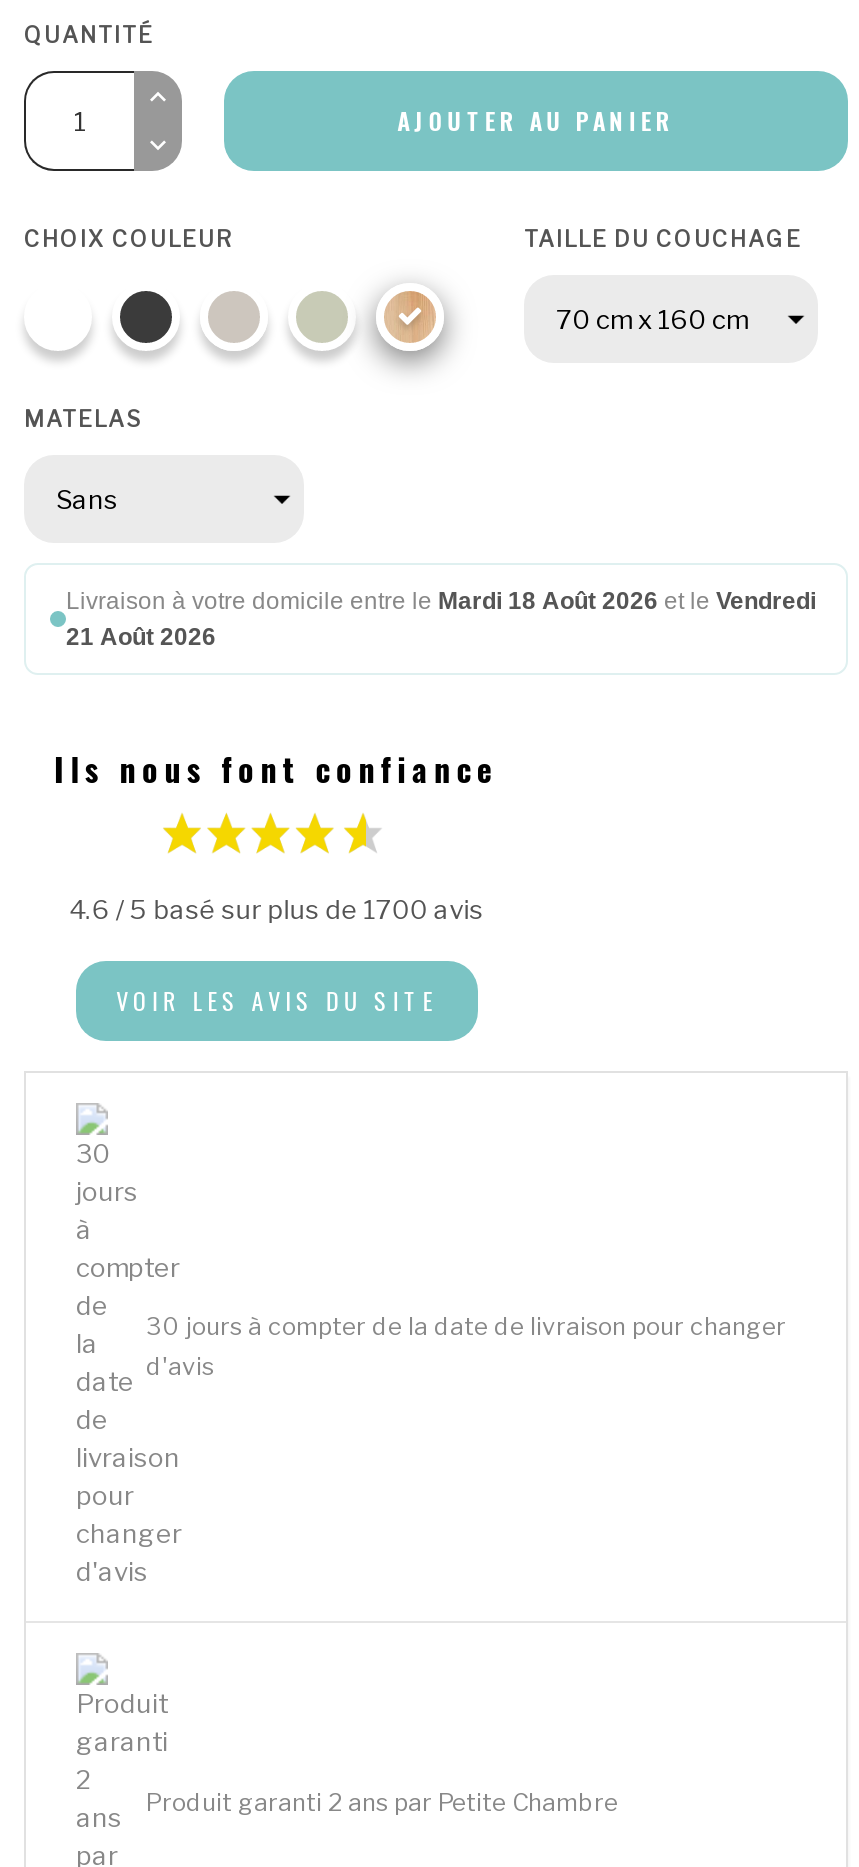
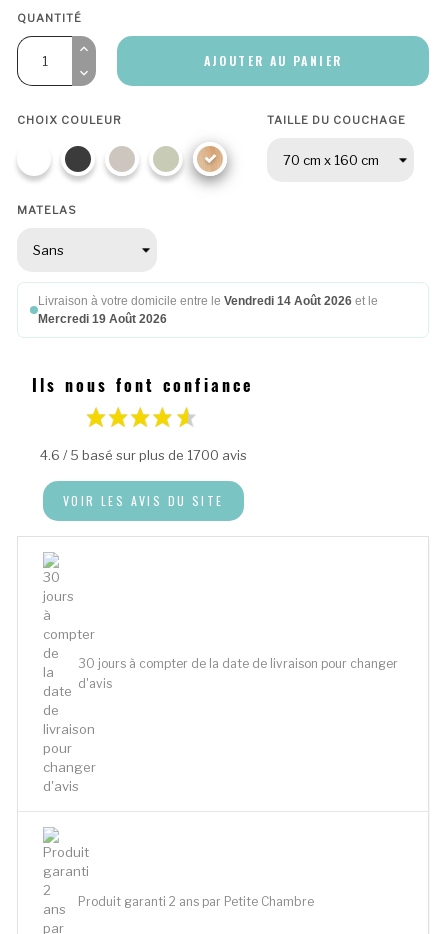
[66,587,816,651] Livraison à votre domicile entre le Mardi 18 Août 2026 et le Vendredi | 21 Août 2026 -> [38,294,378,326] Livraison à votre domicile entre le Vendredi 14 Août 2026 et le | Mercredi 19 Août 2026

